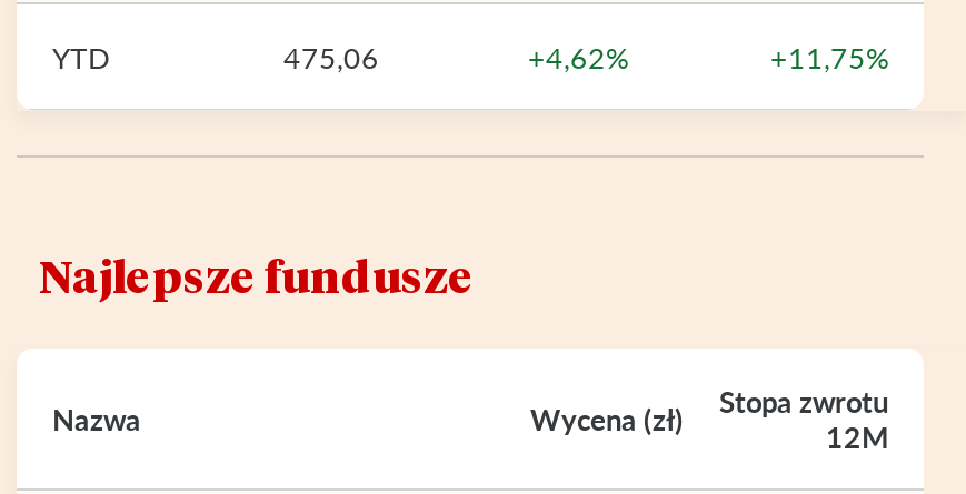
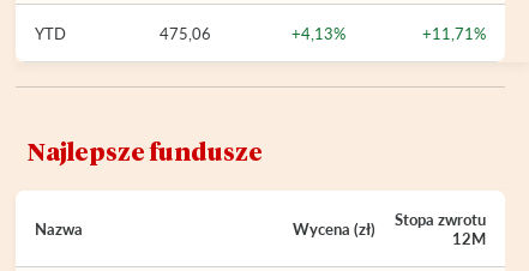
[528,39,628,75] +4,62% -> [291,24,345,43] +4,13%
[770,39,888,75] +11,75% -> [422,24,486,43] +11,71%

